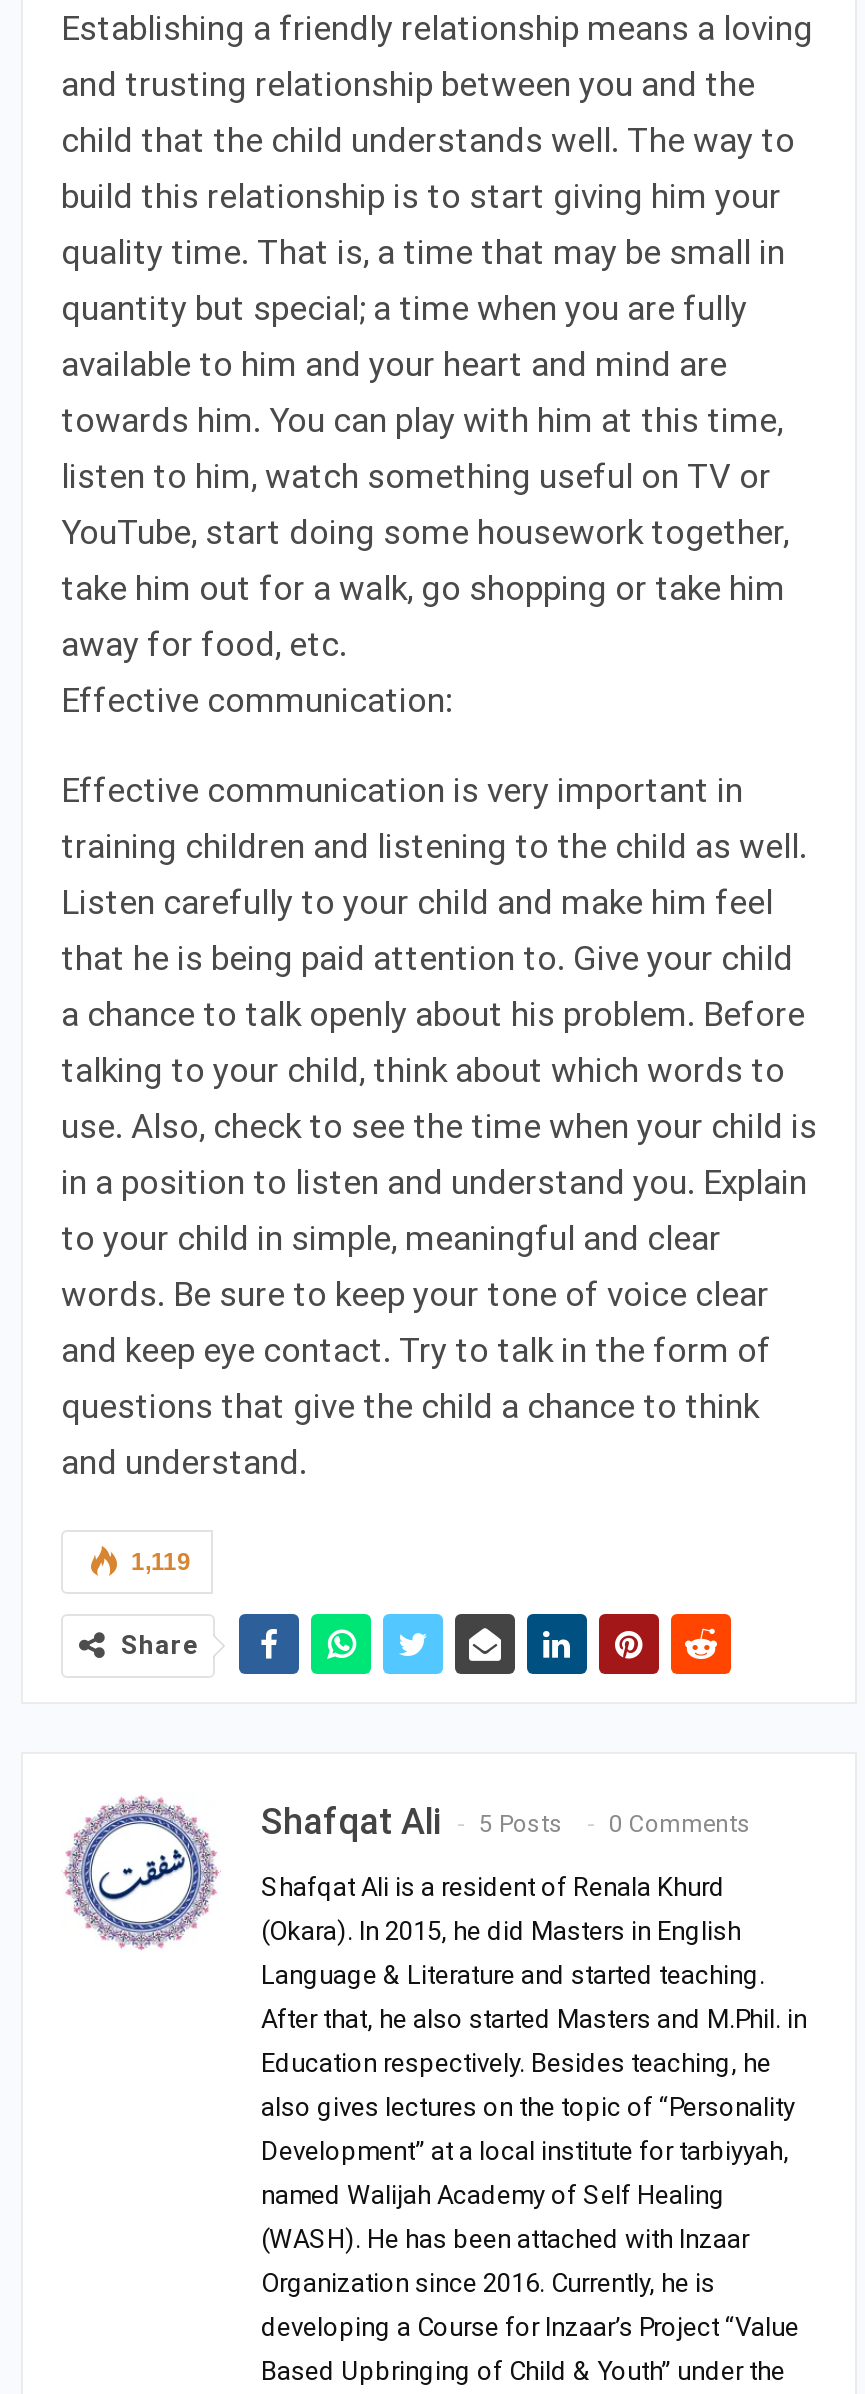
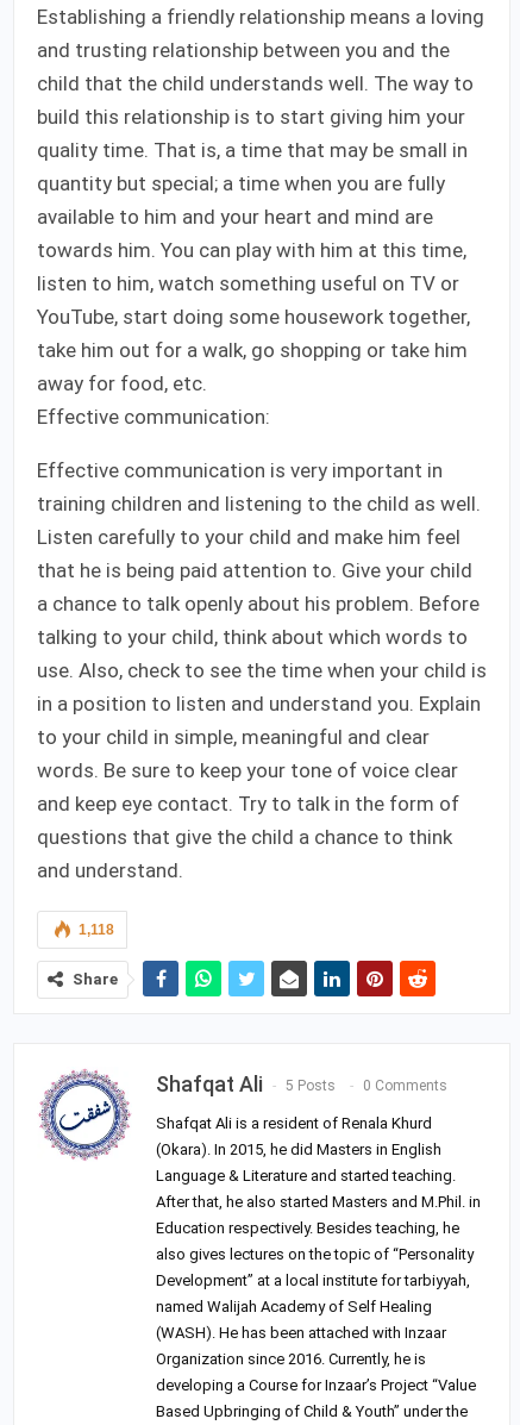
[131,1548,191,1576] 1,119 -> [79,921,114,938] 1,118

